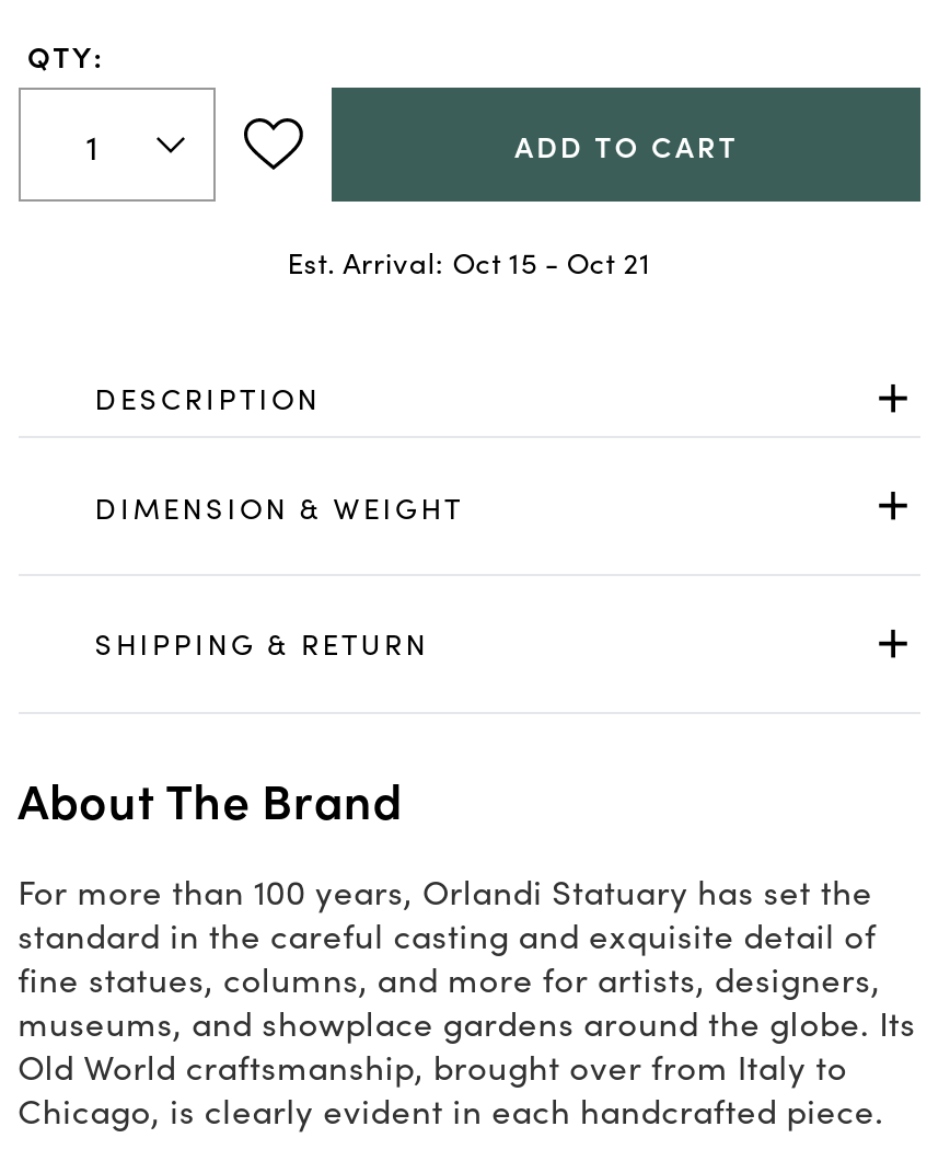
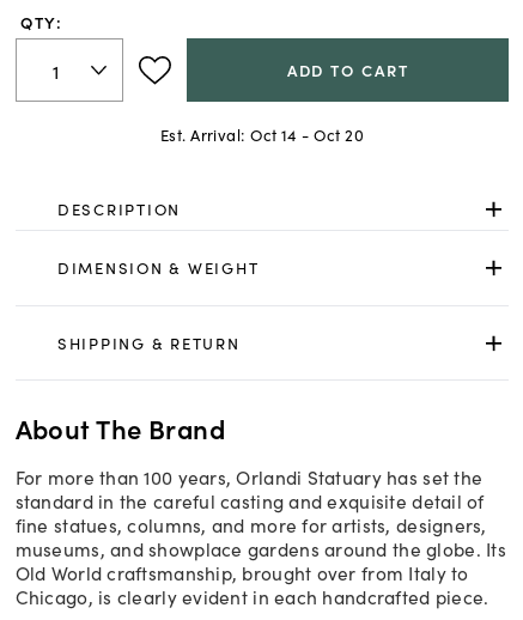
[287,241,651,282] Est. Arrival: Oct 15 - Oct 21 -> [160,123,364,146] Est. Arrival: Oct 14 - Oct 20

